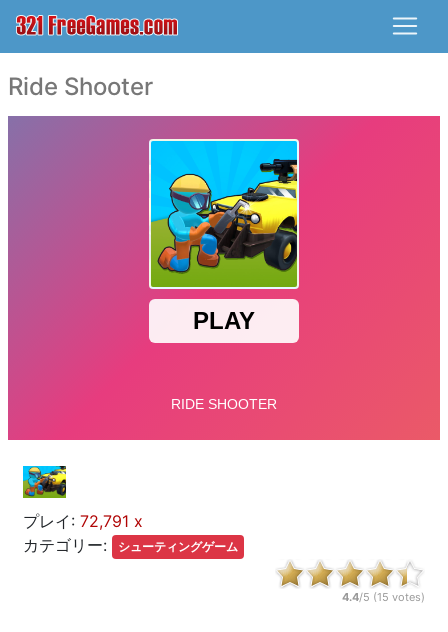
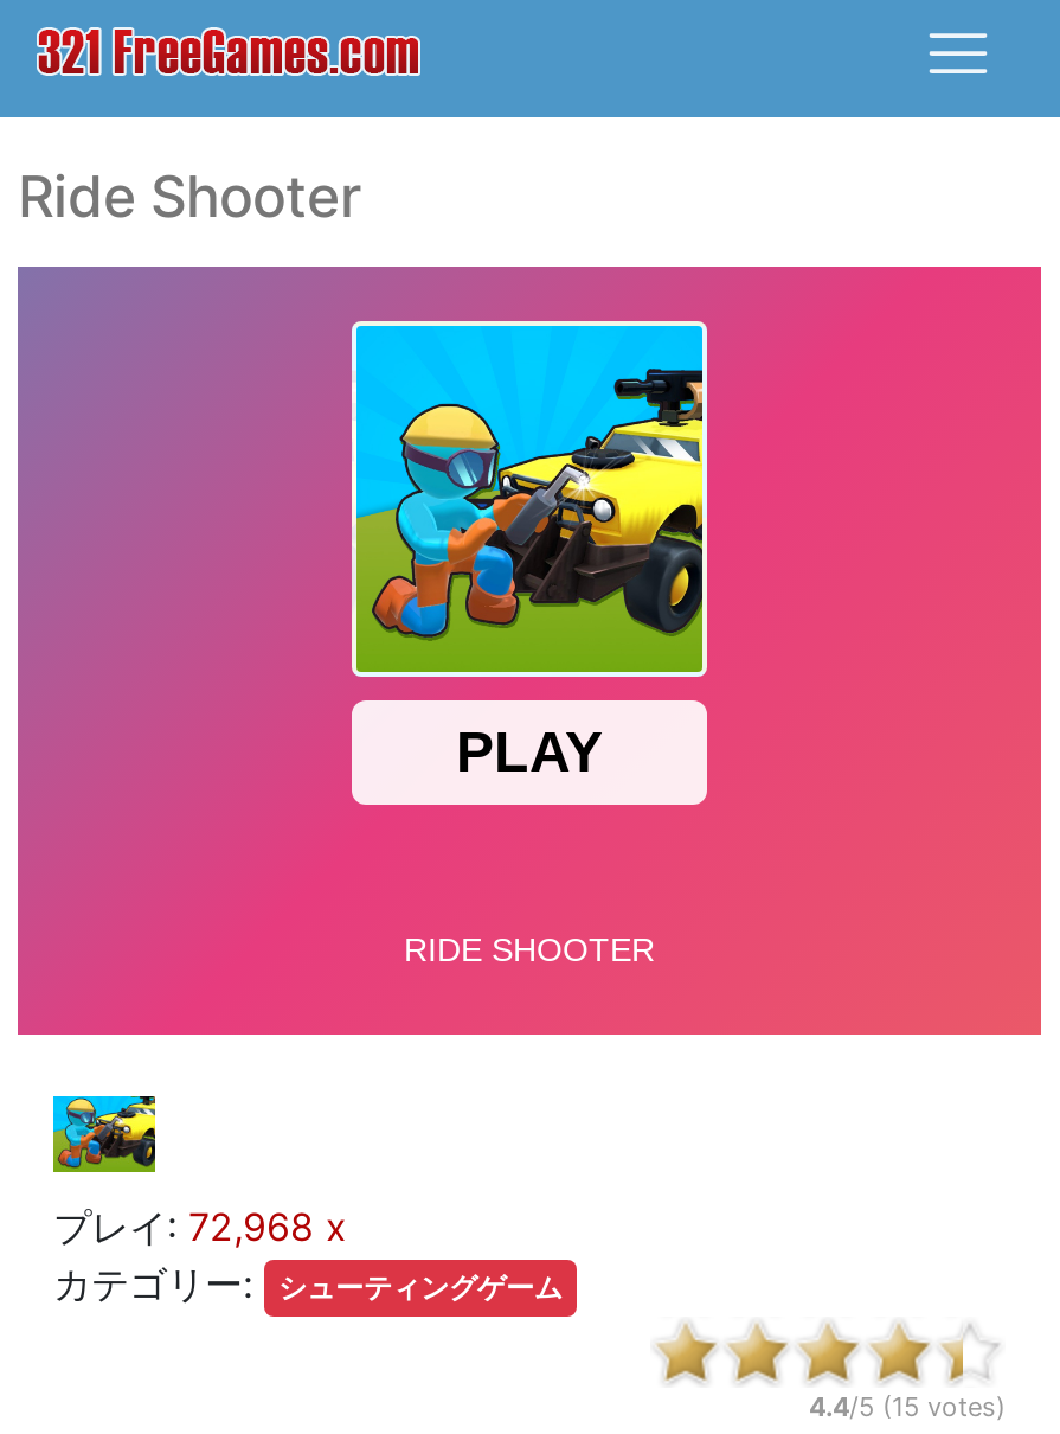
[23,511,143,531] プレイ: 72,791 x -> [53,1203,347,1250] プレイ: 72,968 x

